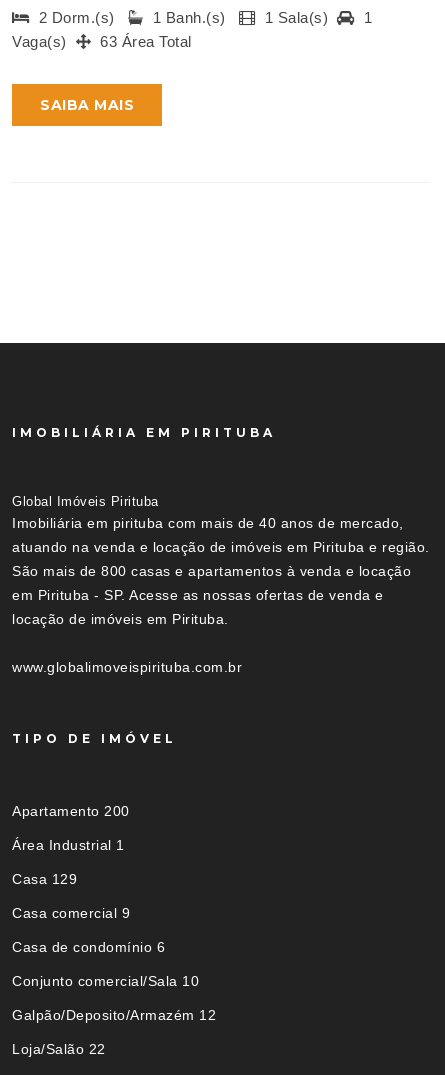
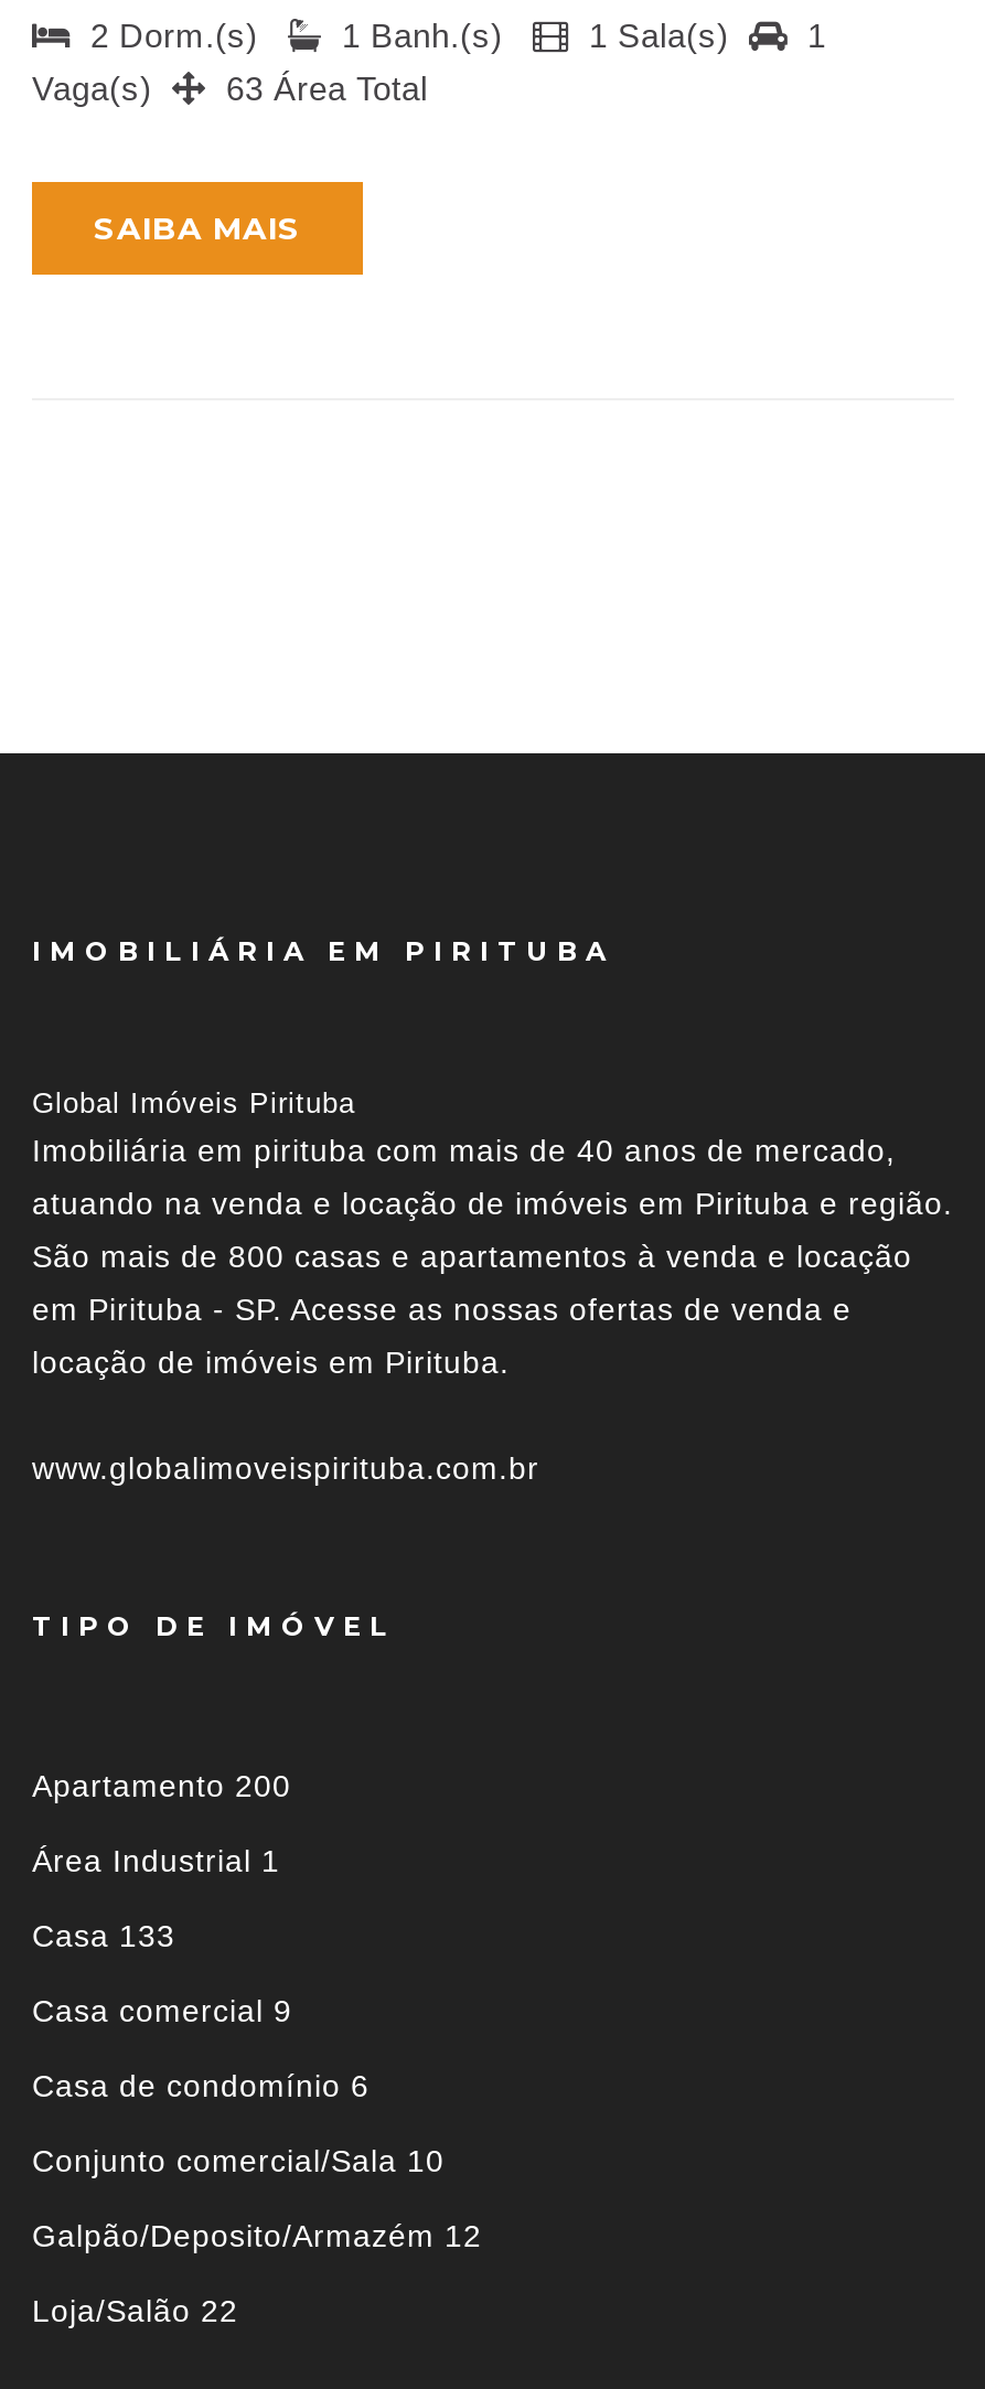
[12,871,77,887] Casa 129 -> [32,1918,175,1953] Casa 133

